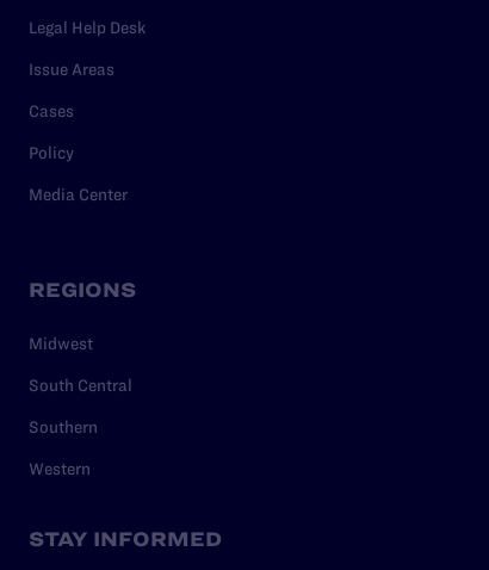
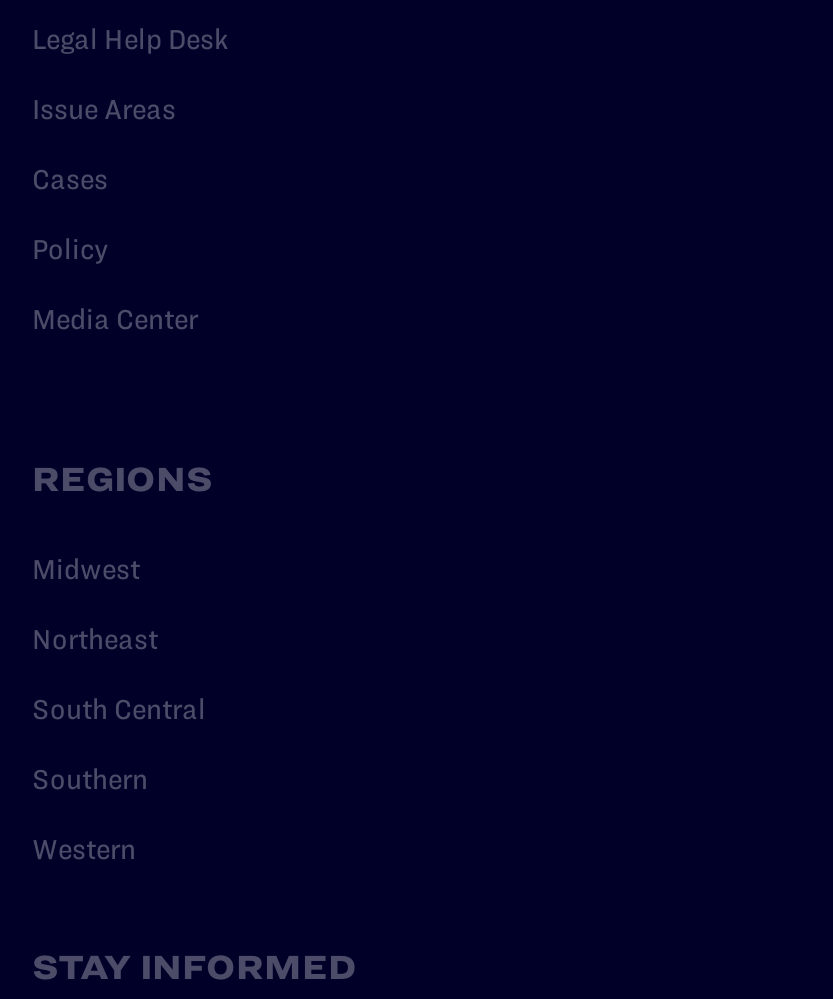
none -> [32,622,158,654] Northeast

